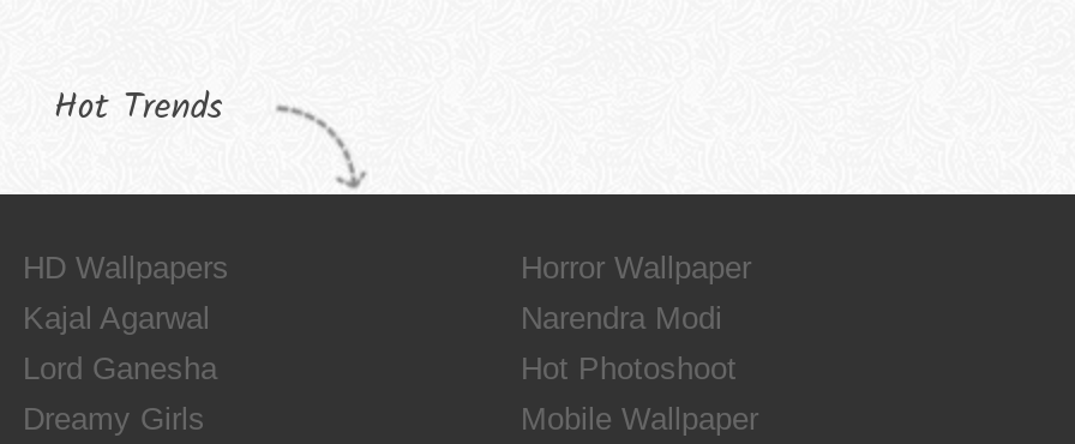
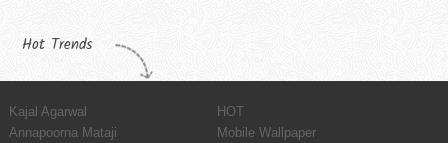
[23,249,751,285] HD Wallpapers | Horror Wallpaper -> none
[23,300,737,436] Narendra Modi | Lord Ganesha | Hot Photoshoot | Dreamy Girls -> [9,104,244,140] HOT | Annapoorna Mataji

